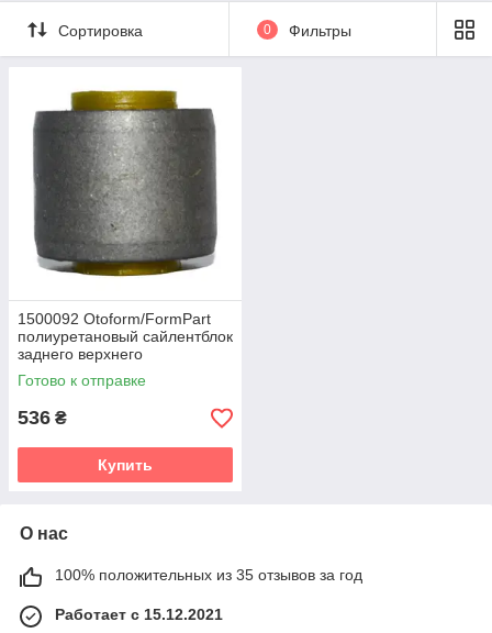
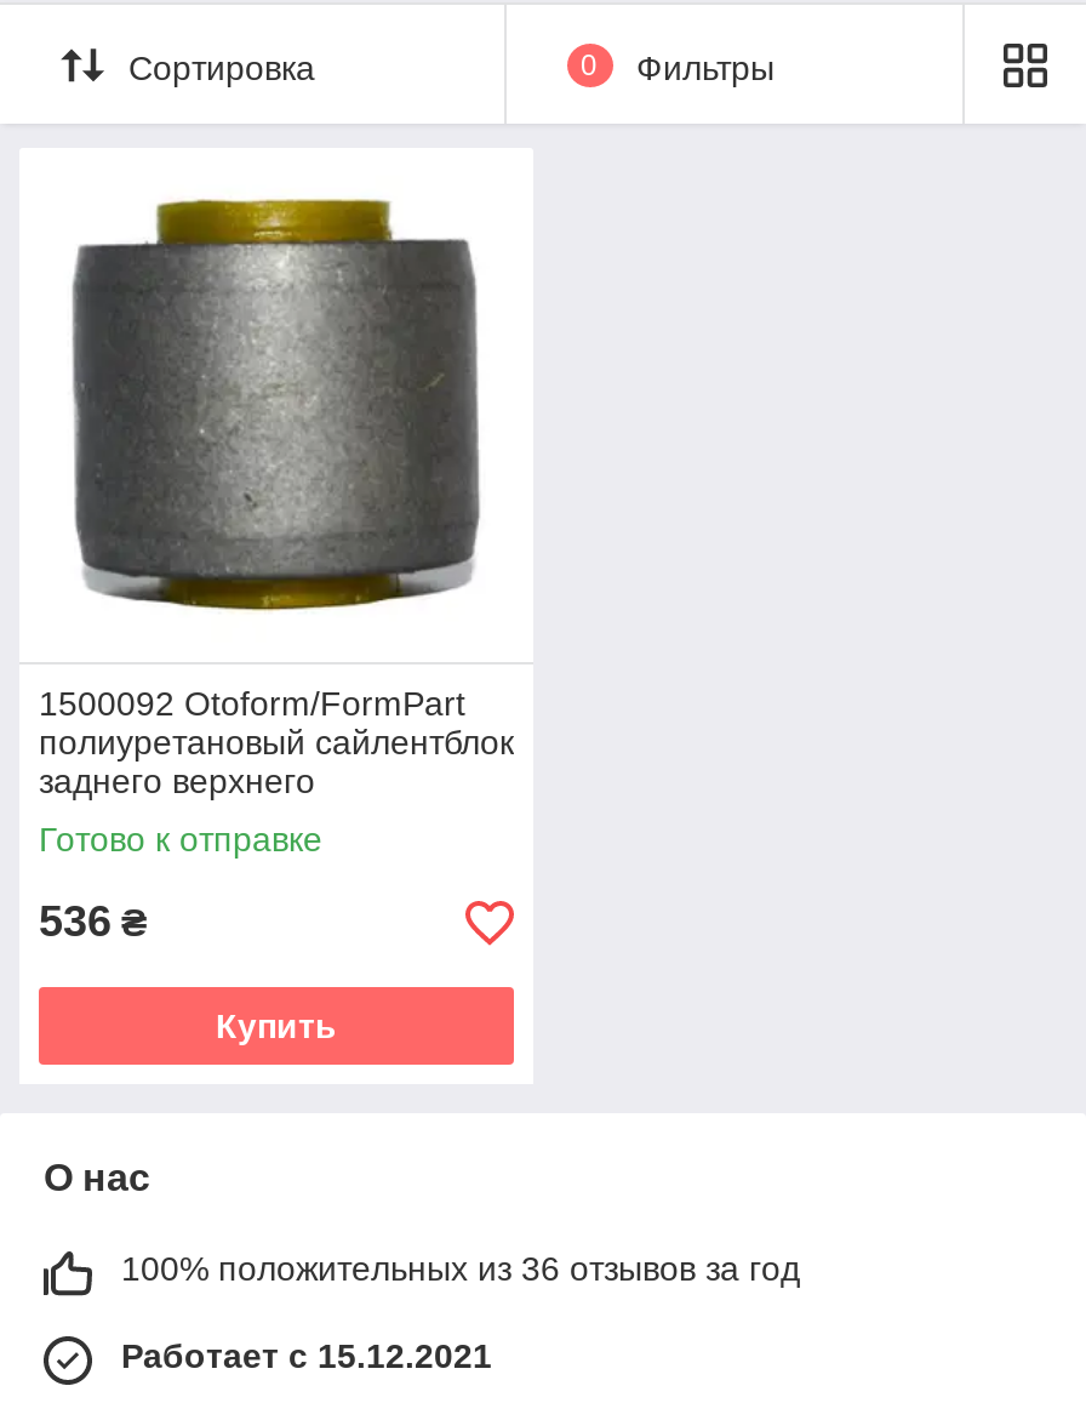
[55,566,362,584] 100% положительных из 35 отзывов за год -> [121,1249,800,1288] 100% положительных из 36 отзывов за год

